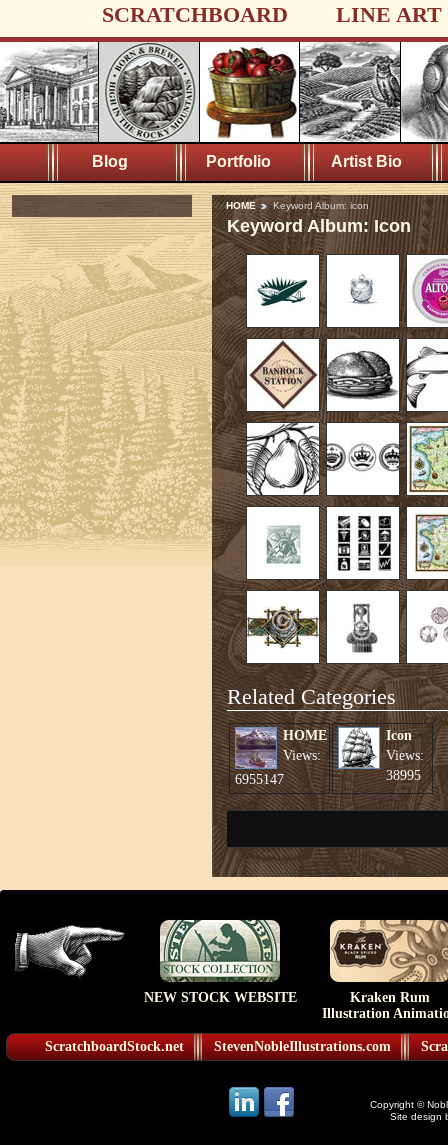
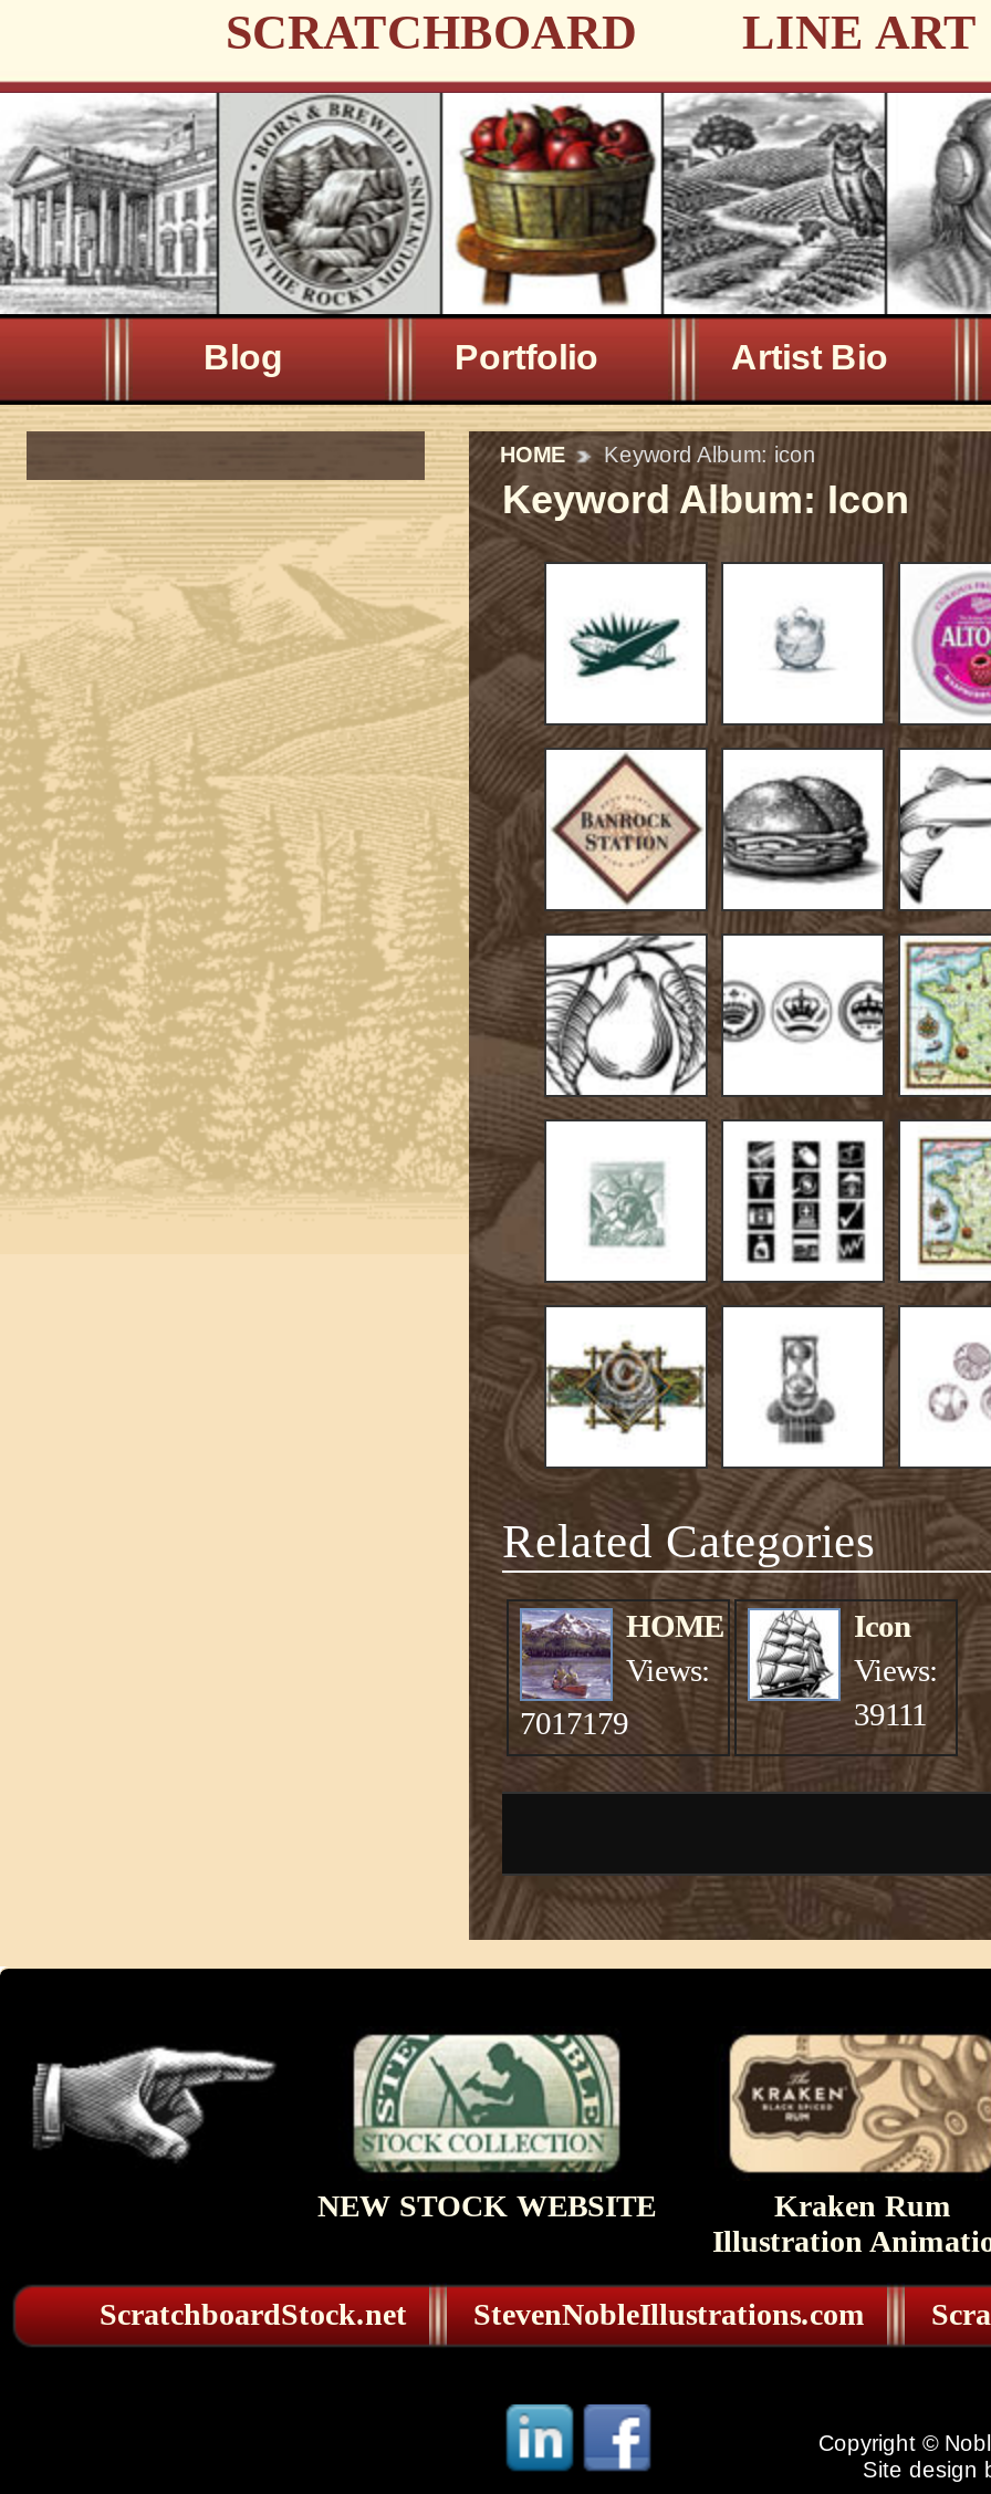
[235,771,284,787] 6955147 -> [520,1705,628,1740] 7017179
[386,767,421,783] 38995 -> [854,1697,927,1732] 39111

